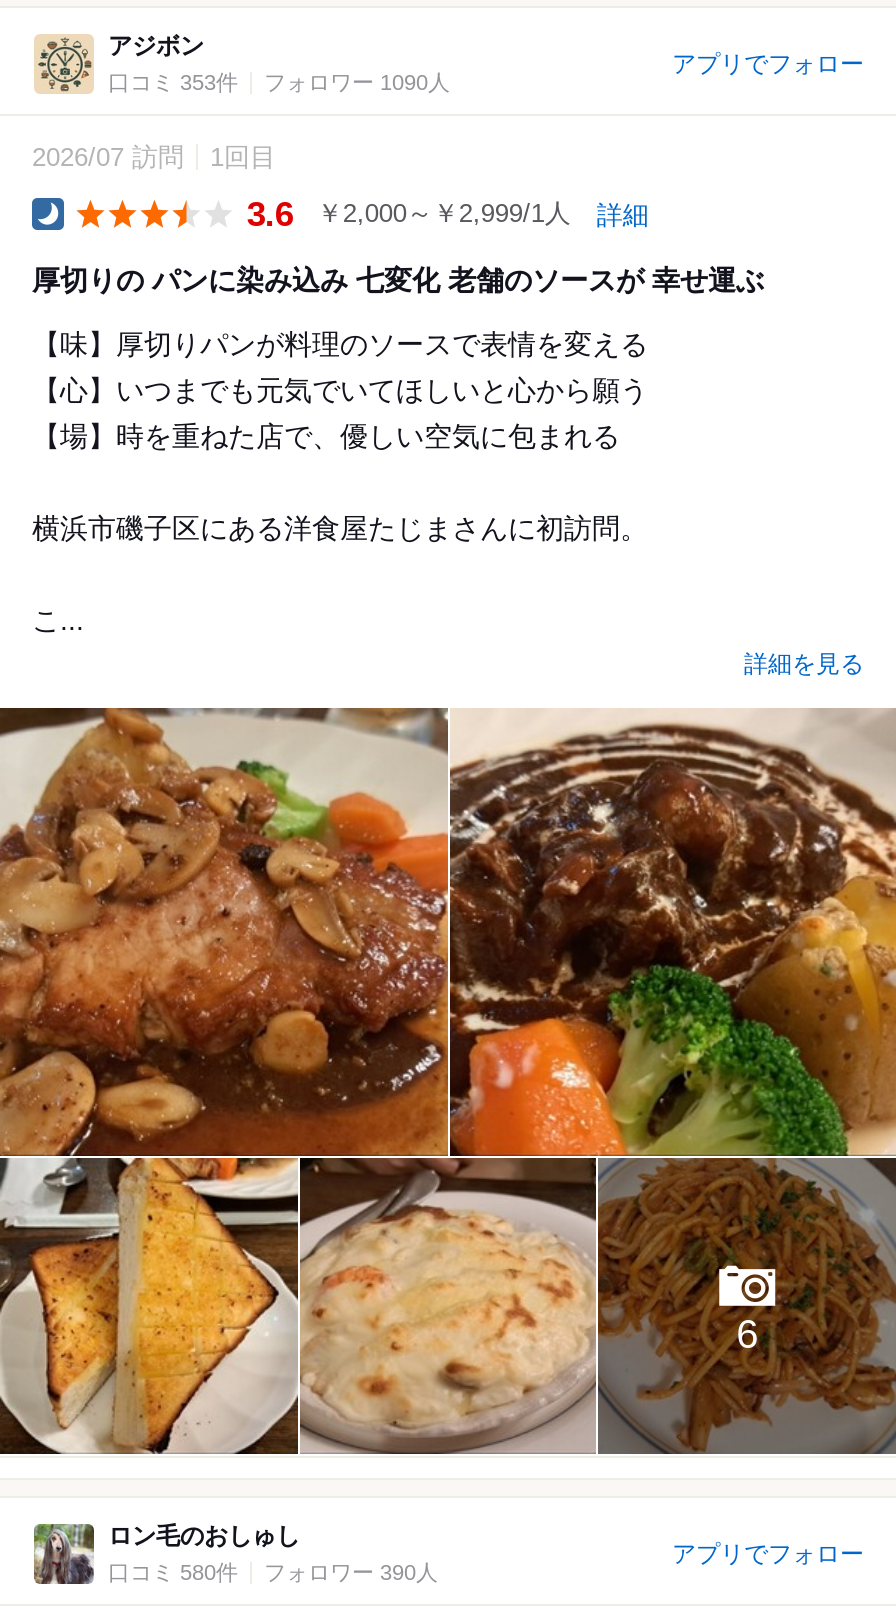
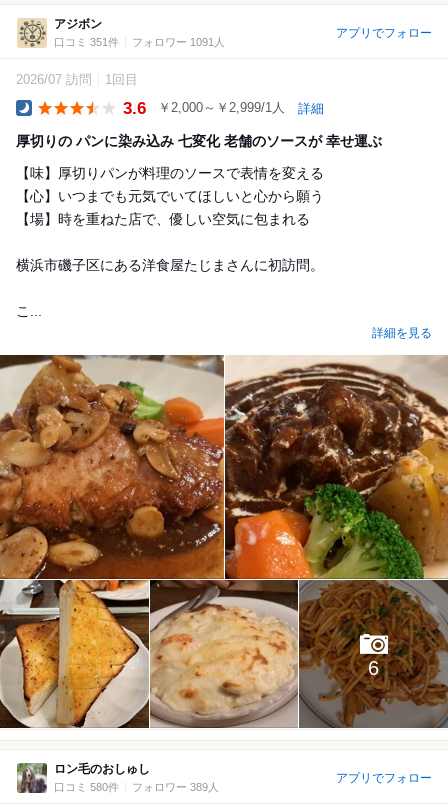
[108,71,238,95] 口コミ 353件 -> [54,36,119,48] 口コミ 351件
[264,71,450,95] フォロワー 1090人 -> [132,36,225,48] フォロワー 1091人
[264,1561,438,1585] フォロワー 390人 -> [132,781,219,793] フォロワー 389人

